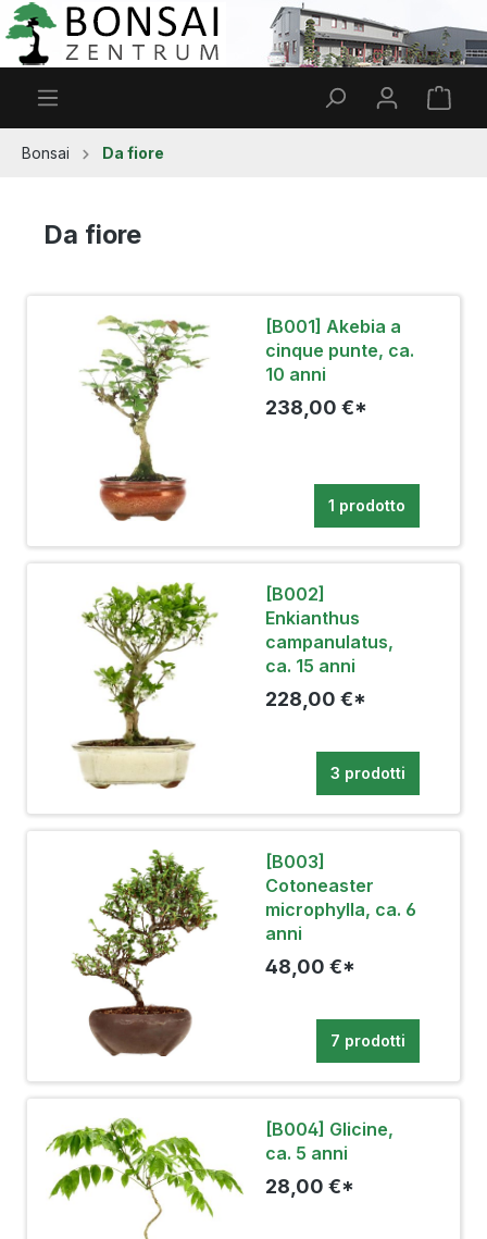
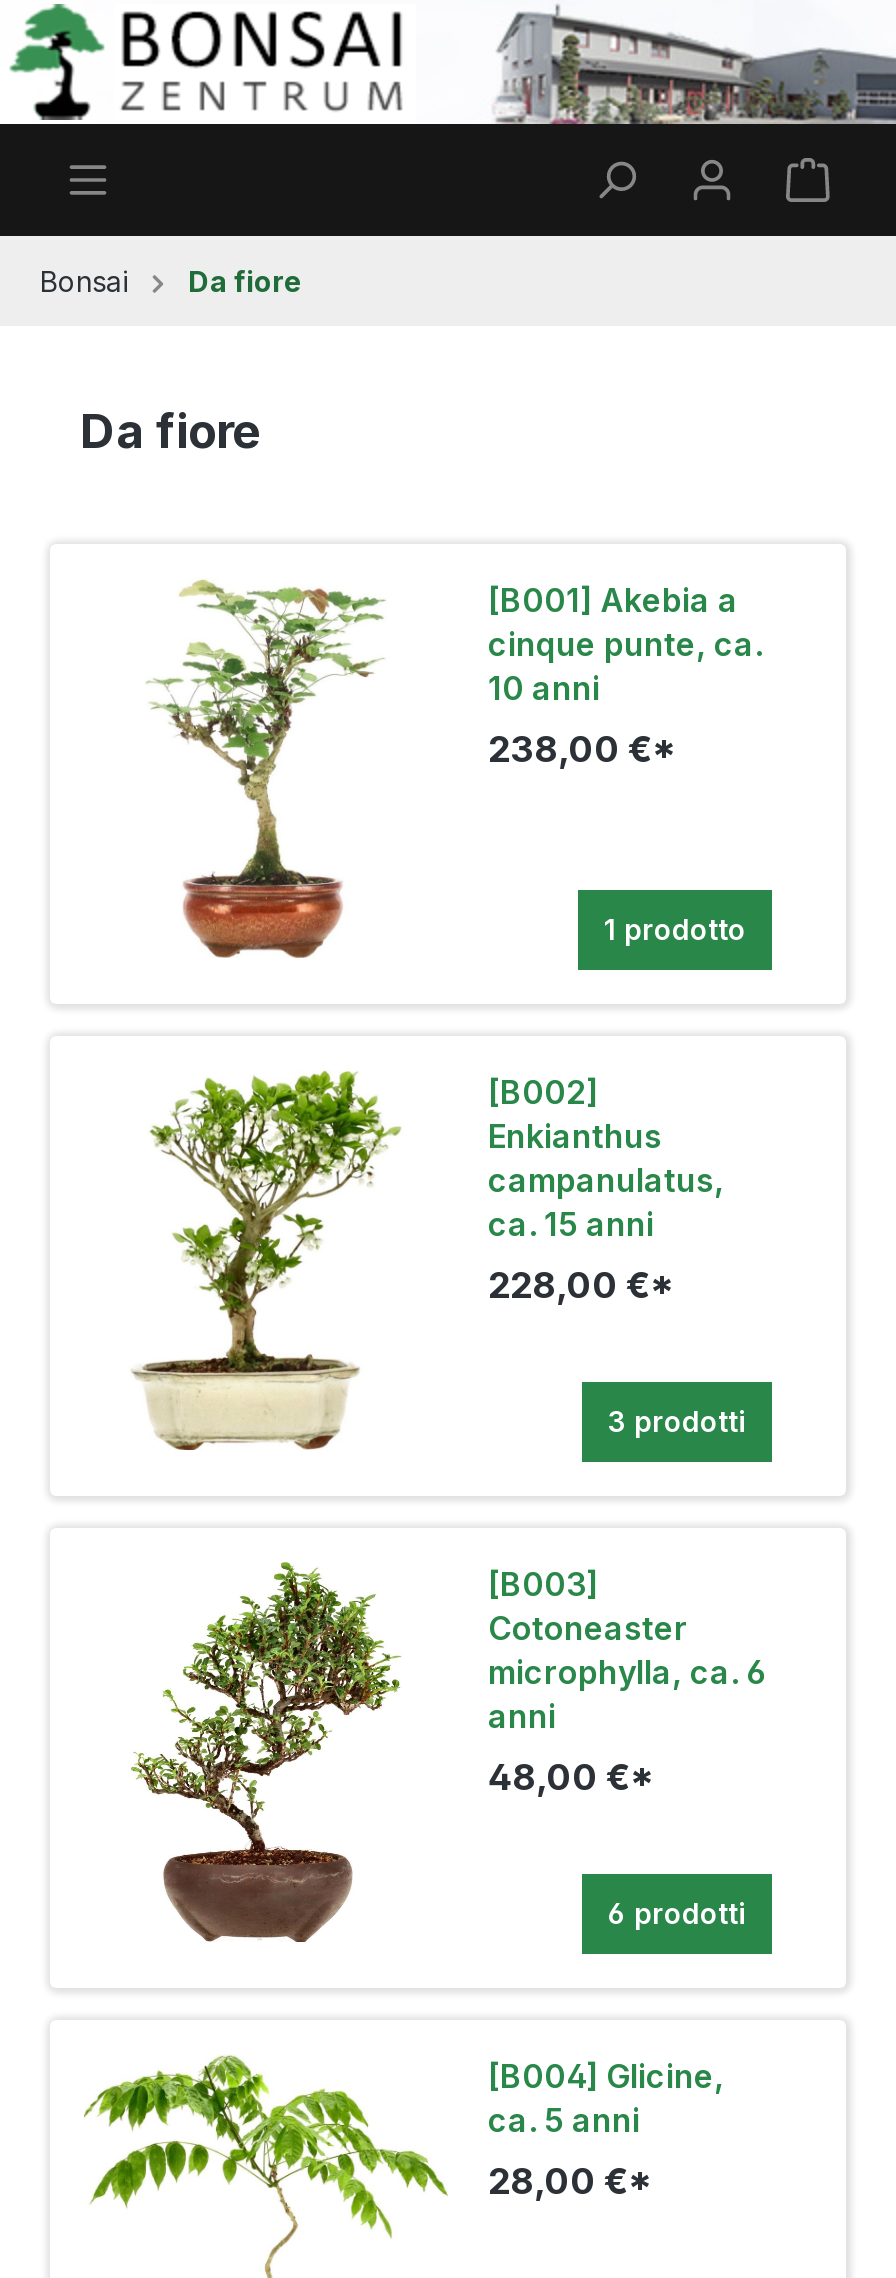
[330,1031,405,1050] 7 prodotti -> [608,1896,746,1930] 6 prodotti

